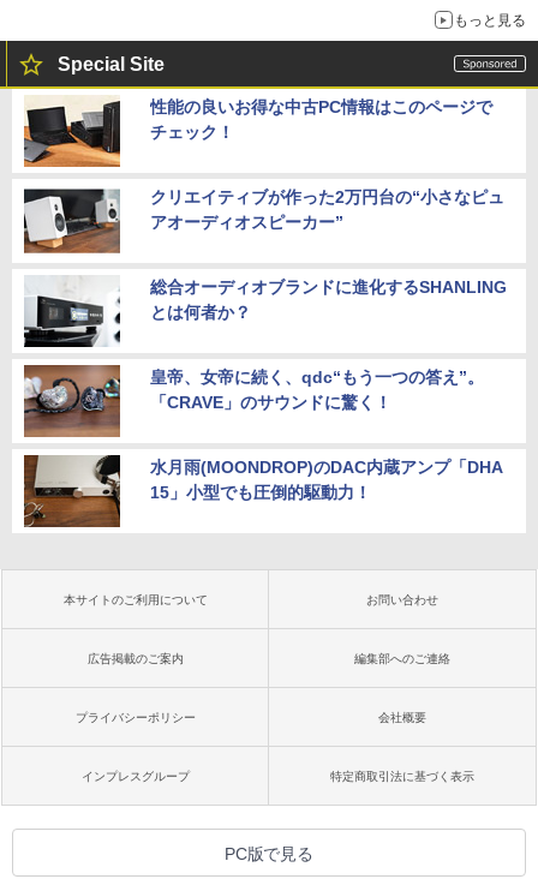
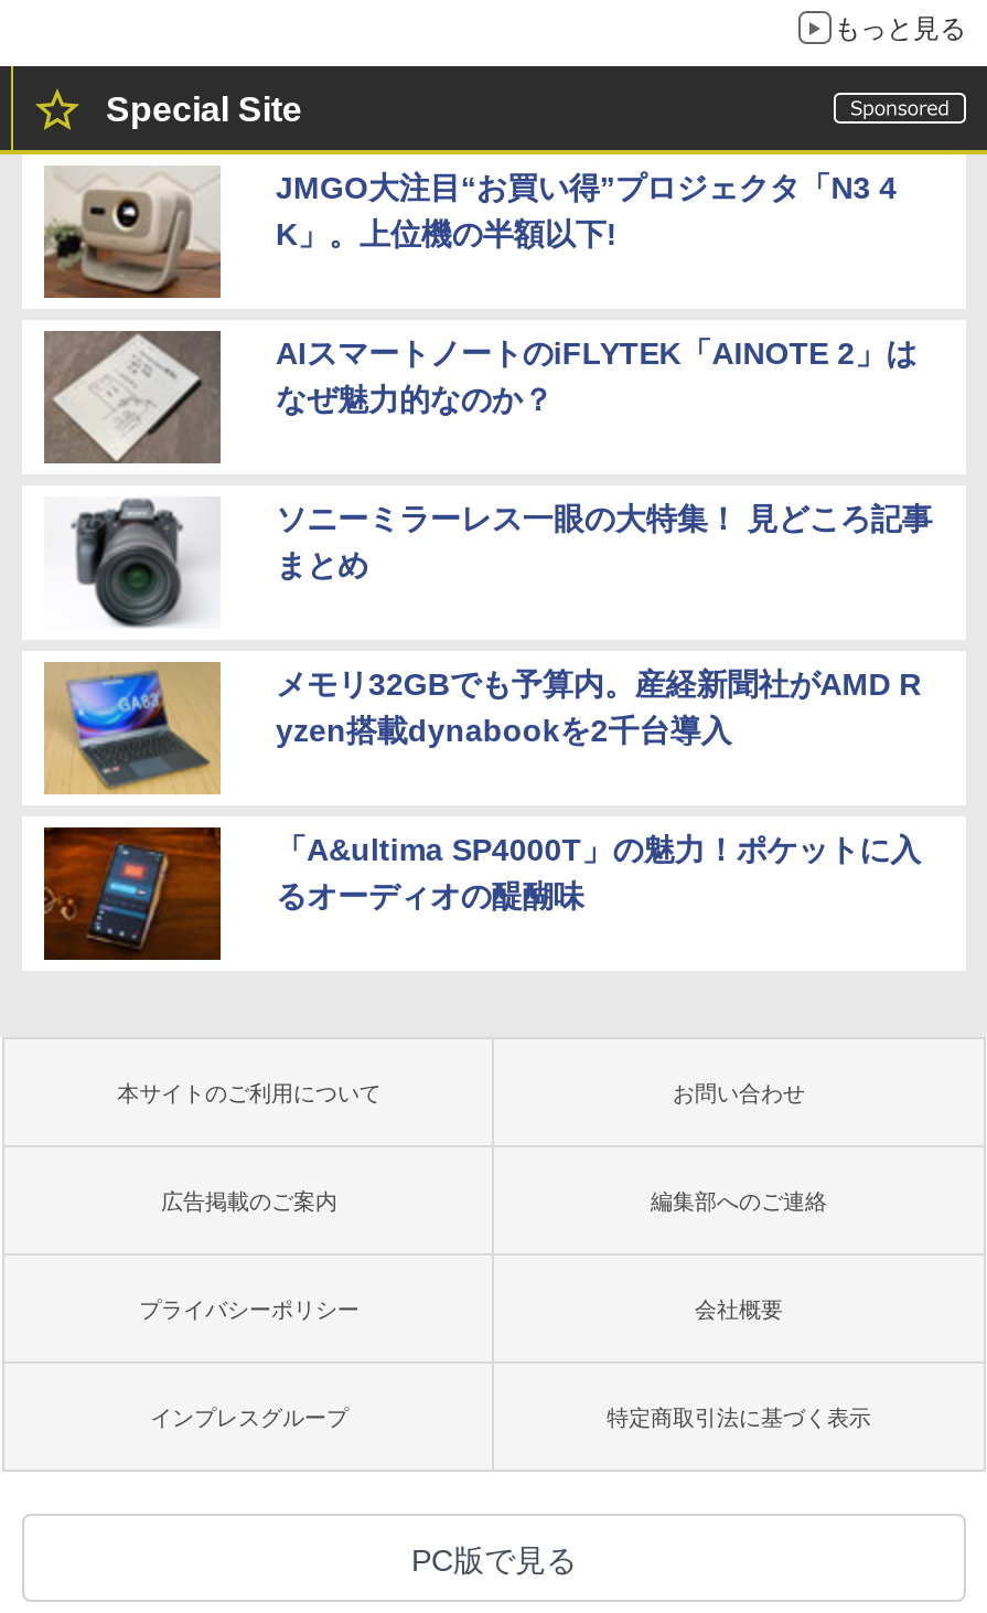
[23,97,492,168] [image] | 性能の良いお得な中古PC情報はこのページで | チェック！ -> [42,168,897,300] [image] | JMGO大注目“お買い得”プロジェクタ「N3 4 | K」。上位機の半額以下!
[23,185,504,257] [image] | クリエイティブが作った2万円台の“小さなピュ | アオーディオスピーカー” -> [42,329,917,466] [image] | AIスマートノートのiFLYTEK「AINOTE 2」は | なぜ魅力的なのか？
[23,277,506,348] [image] | 総合オーディオブランドに進化するSHANLING | とは何者か？ -> [44,499,932,629] [image] | ソニーミラーレス一眼の大特集！ 見どころ記事 | まとめ
[23,364,484,437] [image] | 皇帝、女帝に続く、qdc“もう一つの答え”。 | 「CRAVE」のサウンドに驚く！ -> [42,662,921,794] [image] | メモリ32GBでも予算内。産経新聞社がAMD R | yzen搭載dynabookを2千台導入
[24,455,503,528] [image] | 水月雨(MOONDROP)のDAC内蔵アンプ「DHA | 15」小型でも圧倒的駆動力！ -> [44,825,921,962] [image] | 「A&ultima SP4000T」の魅力！ポケットに入 | るオーディオの醍醐味

